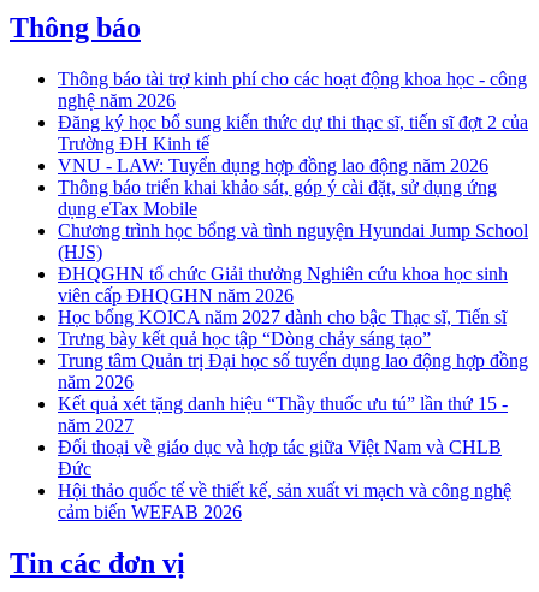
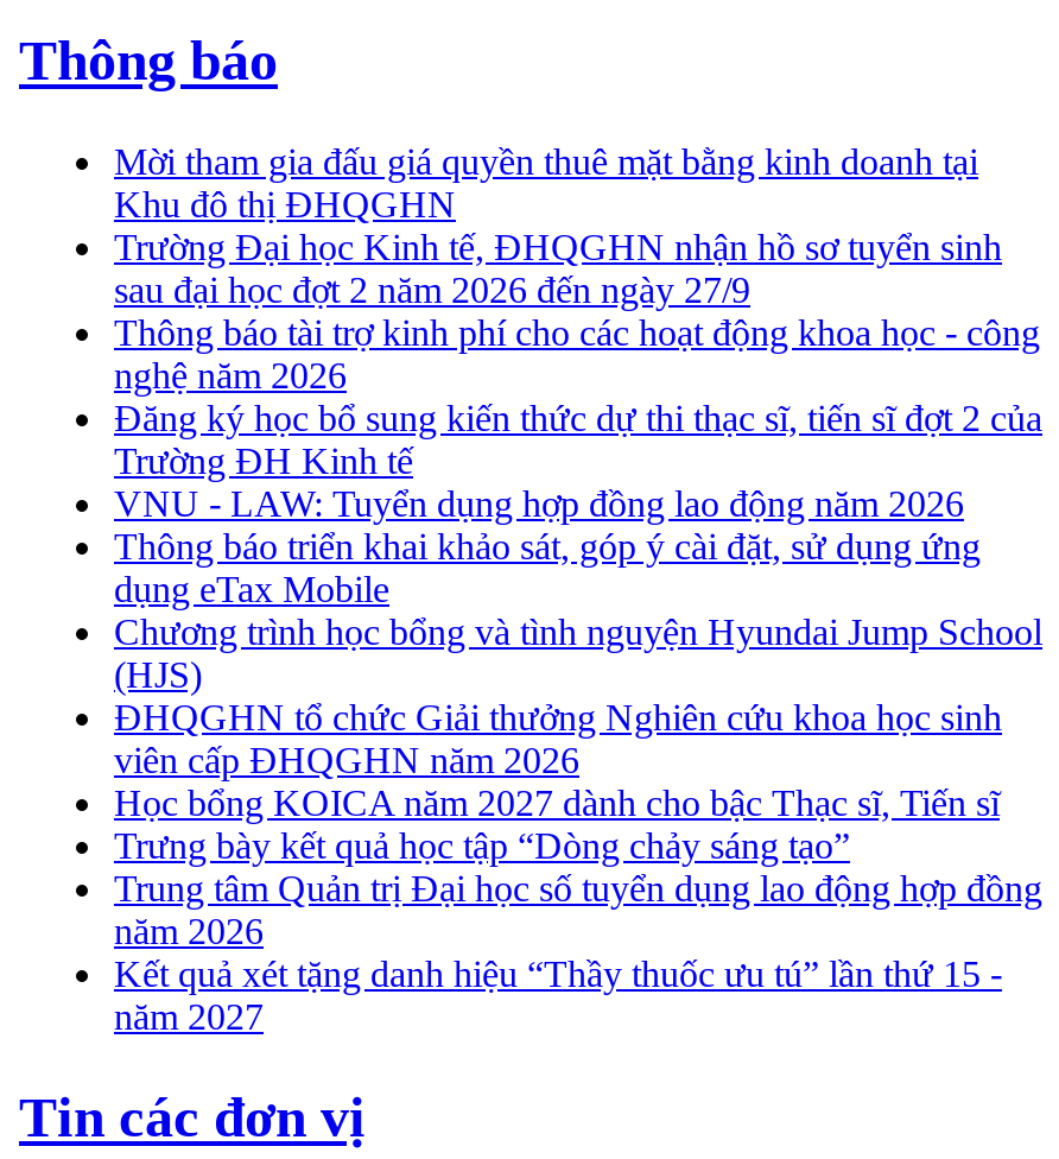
none -> [114,142,1002,310] Mời tham gia đấu giá quyền thuê mặt bằng kinh doanh tại | Khu đô thị ĐHQGHN | Trường Đại học Kinh tế, ĐHQGHN nhận hồ sơ tuyển sinh | sau đại học đợt 2 năm 2026 đến ngày 27/9
moved [58,69,528,436] -> [114,313,1042,1037]: Thông báo tài trợ kinh phí cho các hoạt động khoa học - công | nghệ năm 2026 | Đăng ký học bổ sung kiến thức dự thi thạc sĩ, tiến sĩ đợt 2 của | ... | Kết quả xét tặng danh hiệu “Thầy thuốc ưu tú” lần thứ 15 - | năm 2027
[58,437,511,522] Đối thoại về giáo dục và hợp tác giữa Việt Nam và CHLB | Đức | Hội thảo quốc tế về thiết kế, sản xuất vi mạch và công nghệ | cảm biến WEFAB 2026 -> none

